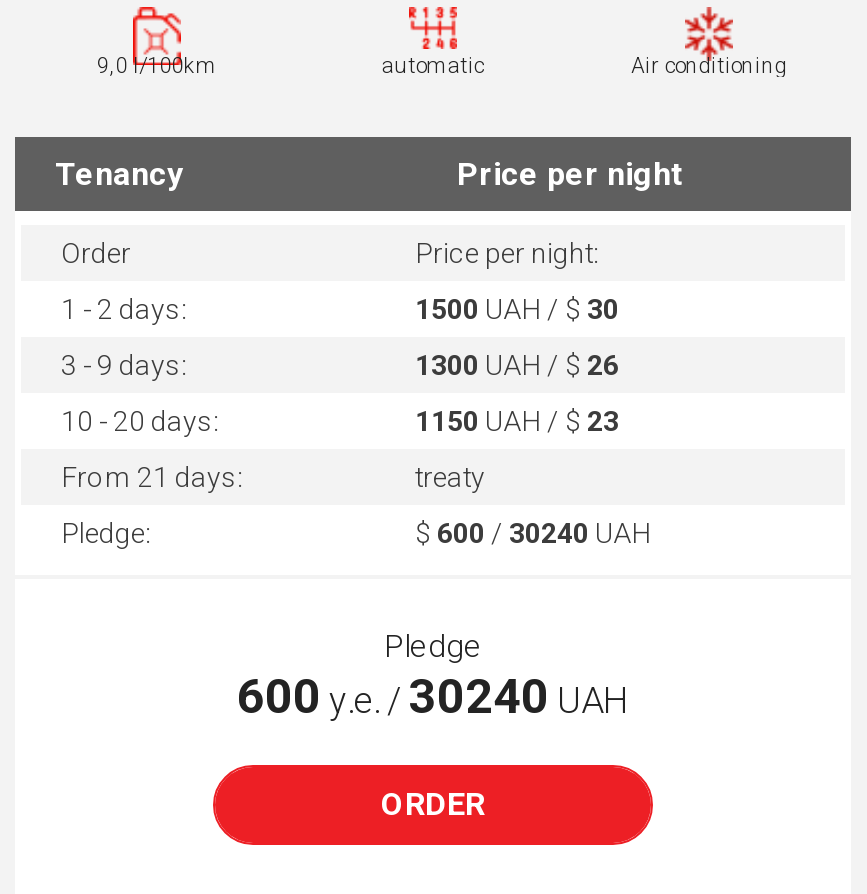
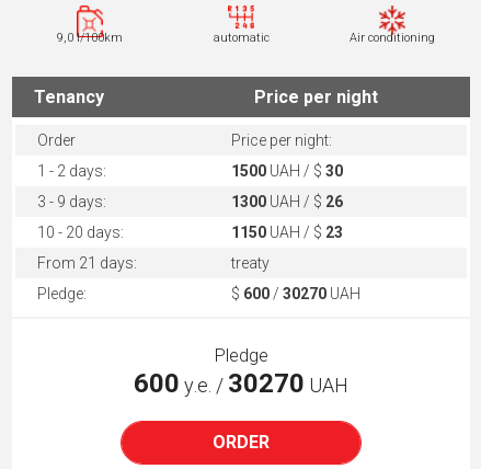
[415,517,651,549] $600 / 30240 UAH -> [231,285,360,302] $600 / 30270 UAH
[237,669,629,725] 600 у.е. / 30240 UAH -> [134,368,348,399] 600 у.е. / 30270 UAH

